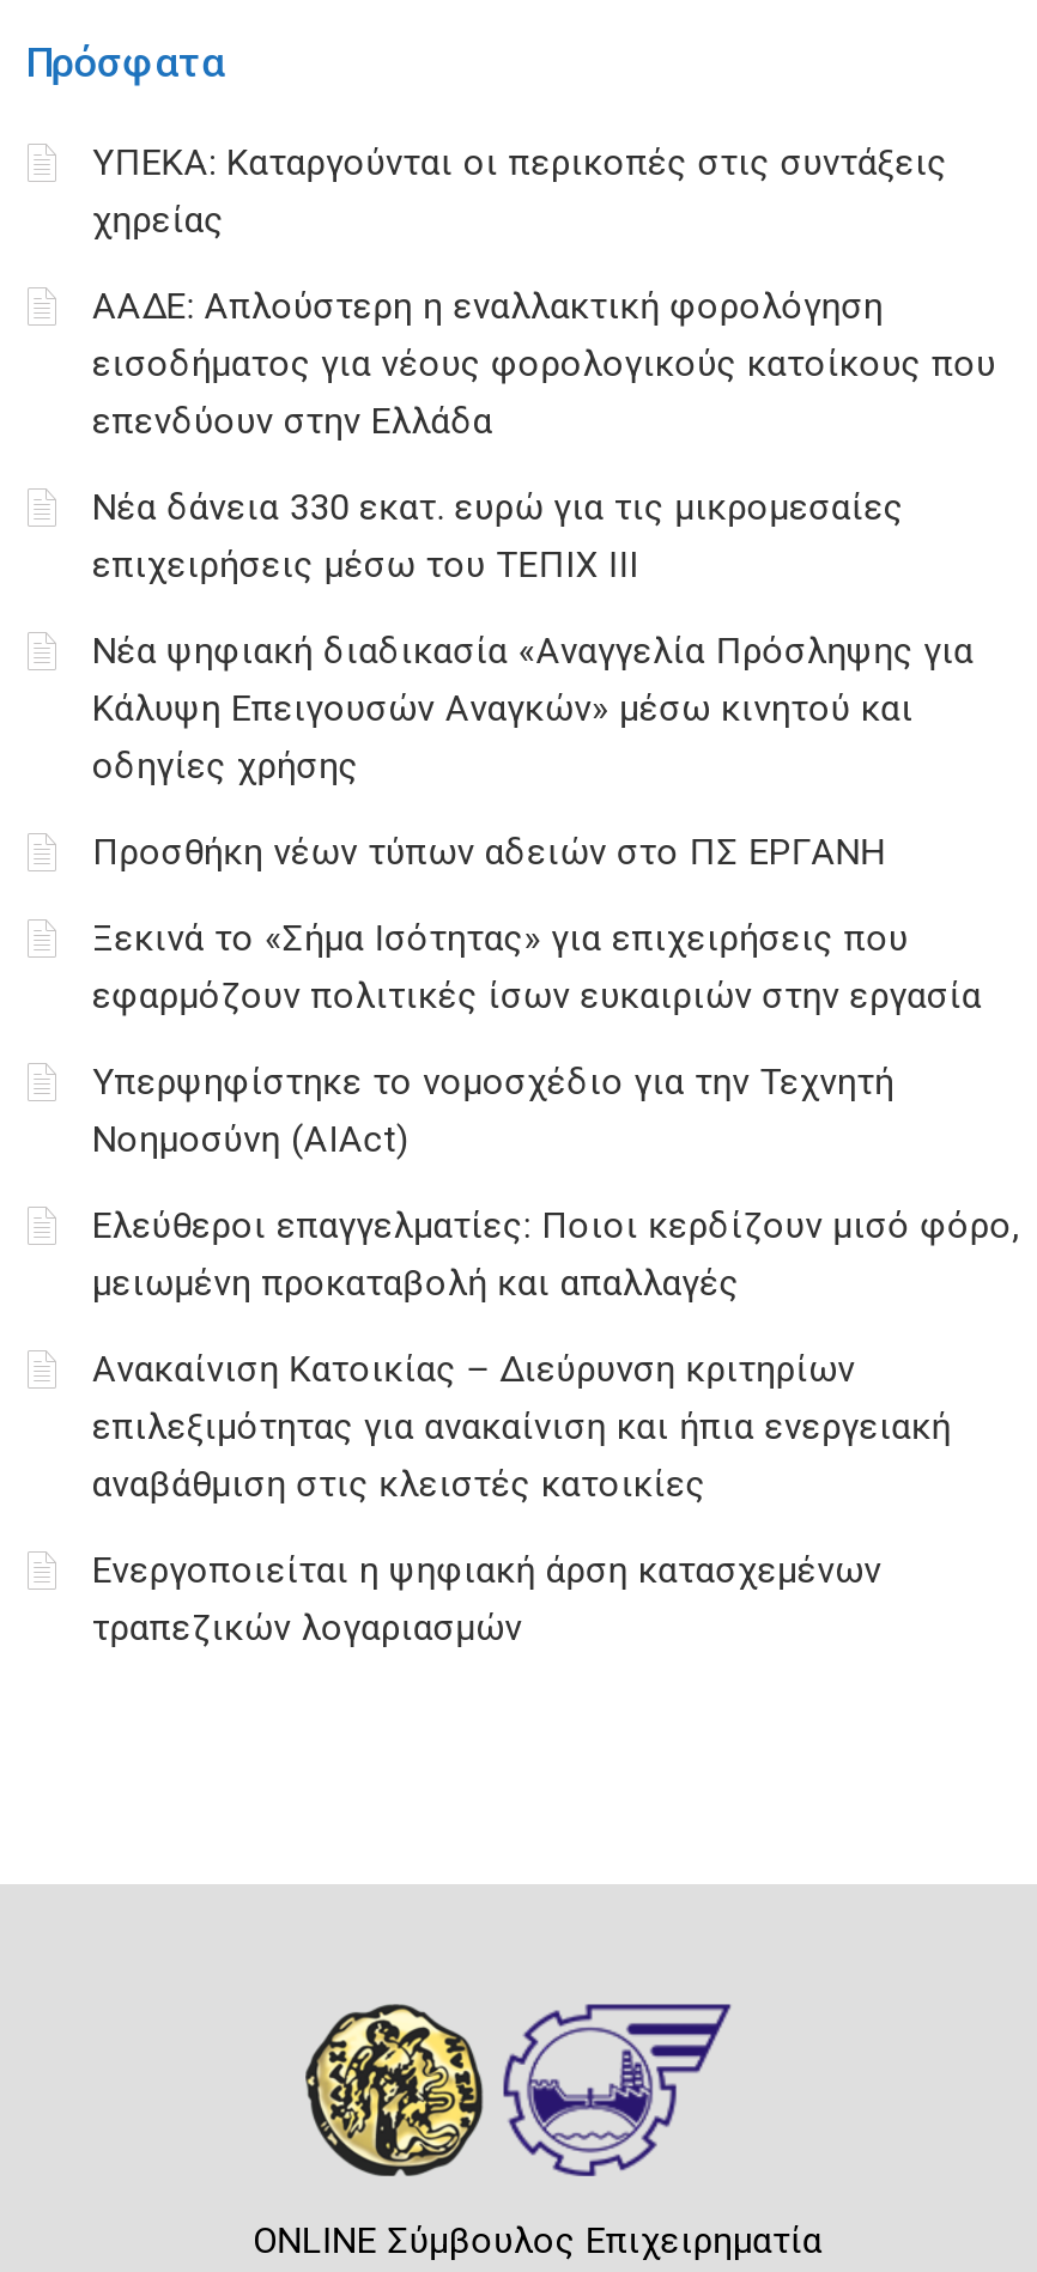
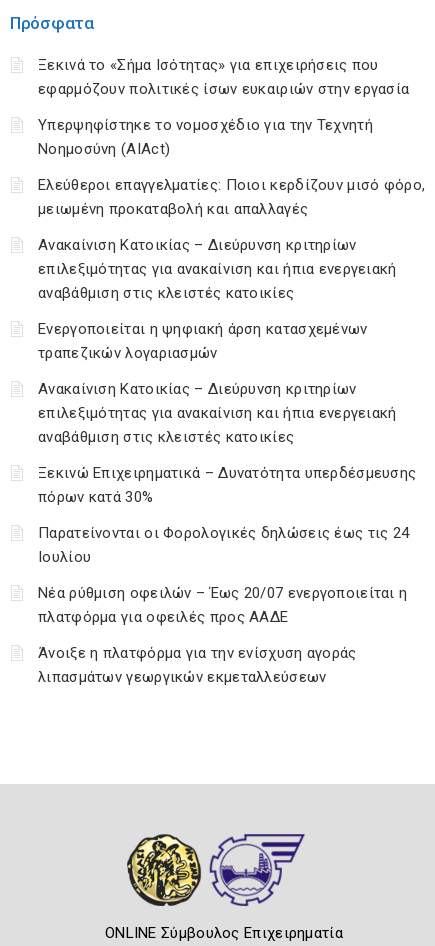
[92,141,996,874] ΥΠΕΚΑ: Καταργούνται οι περικοπές στις συντάξεις | χηρείας | ΑΑΔΕ: Απλούστερη η εναλλακτική φορολόγηση | εισοδήματος για νέους φορολογικούς κατοίκους που | επενδύουν στην Ελλάδα | Νέα δάνεια 330 εκατ. ευρώ για τις μικρομεσαίες | επιχειρήσεις μέσω του ΤΕΠΙΧ ΙΙΙ | Νέα ψηφιακή διαδικασία «Αναγγελία Πρόσληψης για | Κάλυψη Επειγουσών Αναγκών» μέσω κινητού και | οδηγίες χρήσης | Προσθήκη νέων τύπων αδειών στο ΠΣ ΕΡΓΑΝΗ -> none
moved [92,917,1020,1650] -> [38,56,425,362]: Ξεκινά το «Σήμα Ισότητας» για επιχειρήσεις που | εφαρμόζουν πολιτικές ίσων ευκαιριών στην εργασία | Υπερψηφίστηκε το νομοσχέδιο για την Τεχνητή | ... | Ενεργοποιείται η ψηφιακή άρση κατασχεμένων | τραπεζικών λογαριασμών
none -> [38,380,416,686] Ανακαίνιση Κατοικίας – Διεύρυνση κριτηρίων | επιλεξιμότητας για ανακαίνιση και ήπια ενεργειακή | αναβάθμιση στις κλειστές κατοικίες | Ξεκινώ Επιχειρηματικά – Δυνατότητα υπερδέσμευσης | πόρων κατά 30% | Παρατείνονται οι Φορολογικές δηλώσεις έως τις 24 | Ιουλίου | Νέα ρύθμιση οφειλών – Έως 20/07 ενεργοποιείται η | πλατφόρμα για οφειλές προς ΑΑΔΕ | Άνοιξε η πλατφόρμα για την ενίσχυση αγοράς | λιπασμάτων γεωργικών εκμεταλλεύσεων

